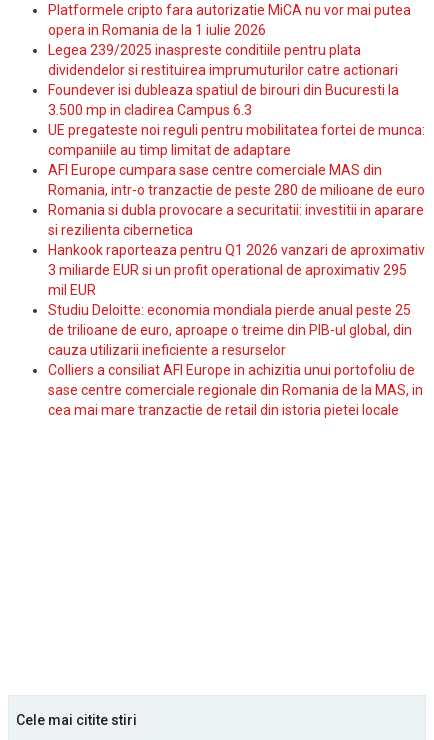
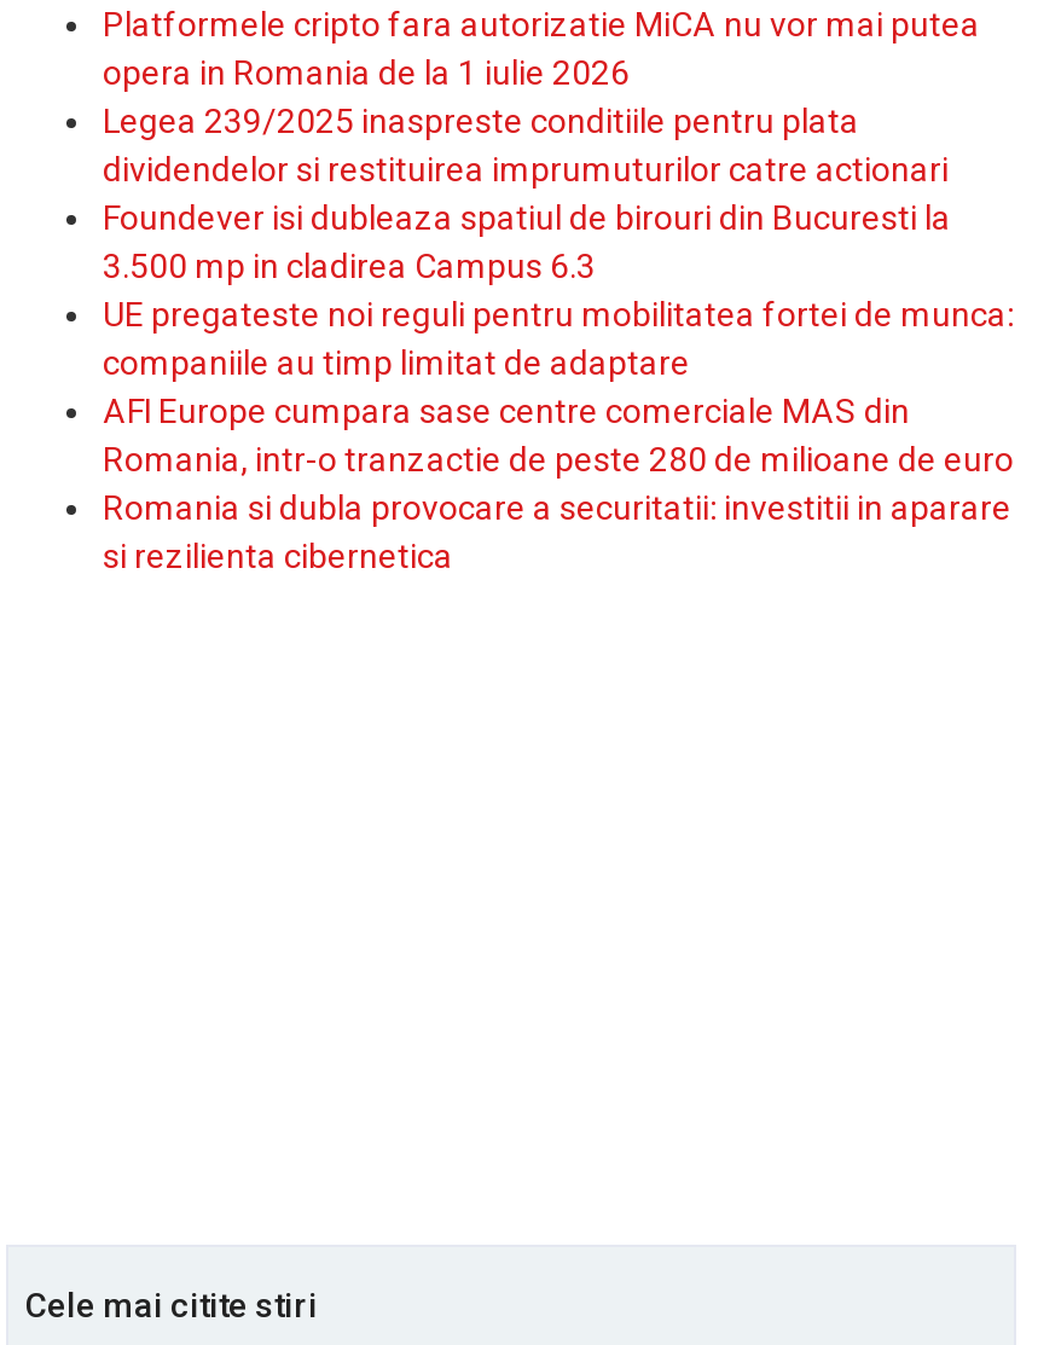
[48,242,425,418] Hankook raporteaza pentru Q1 2026 vanzari de aproximativ | 3 miliarde EUR si un profit operational de aproximativ 295 | mil EUR | Studiu Deloitte: economia mondiala pierde anual peste 25 | de trilioane de euro, aproape o treime din PIB-ul global, din | cauza utilizarii ineficiente a resurselor | Colliers a consiliat AFI Europe in achizitia unui portofoliu de | sase centre comerciale regionale din Romania de la MAS, in | cea mai mare tranzactie de retail din istoria pietei locale -> none

